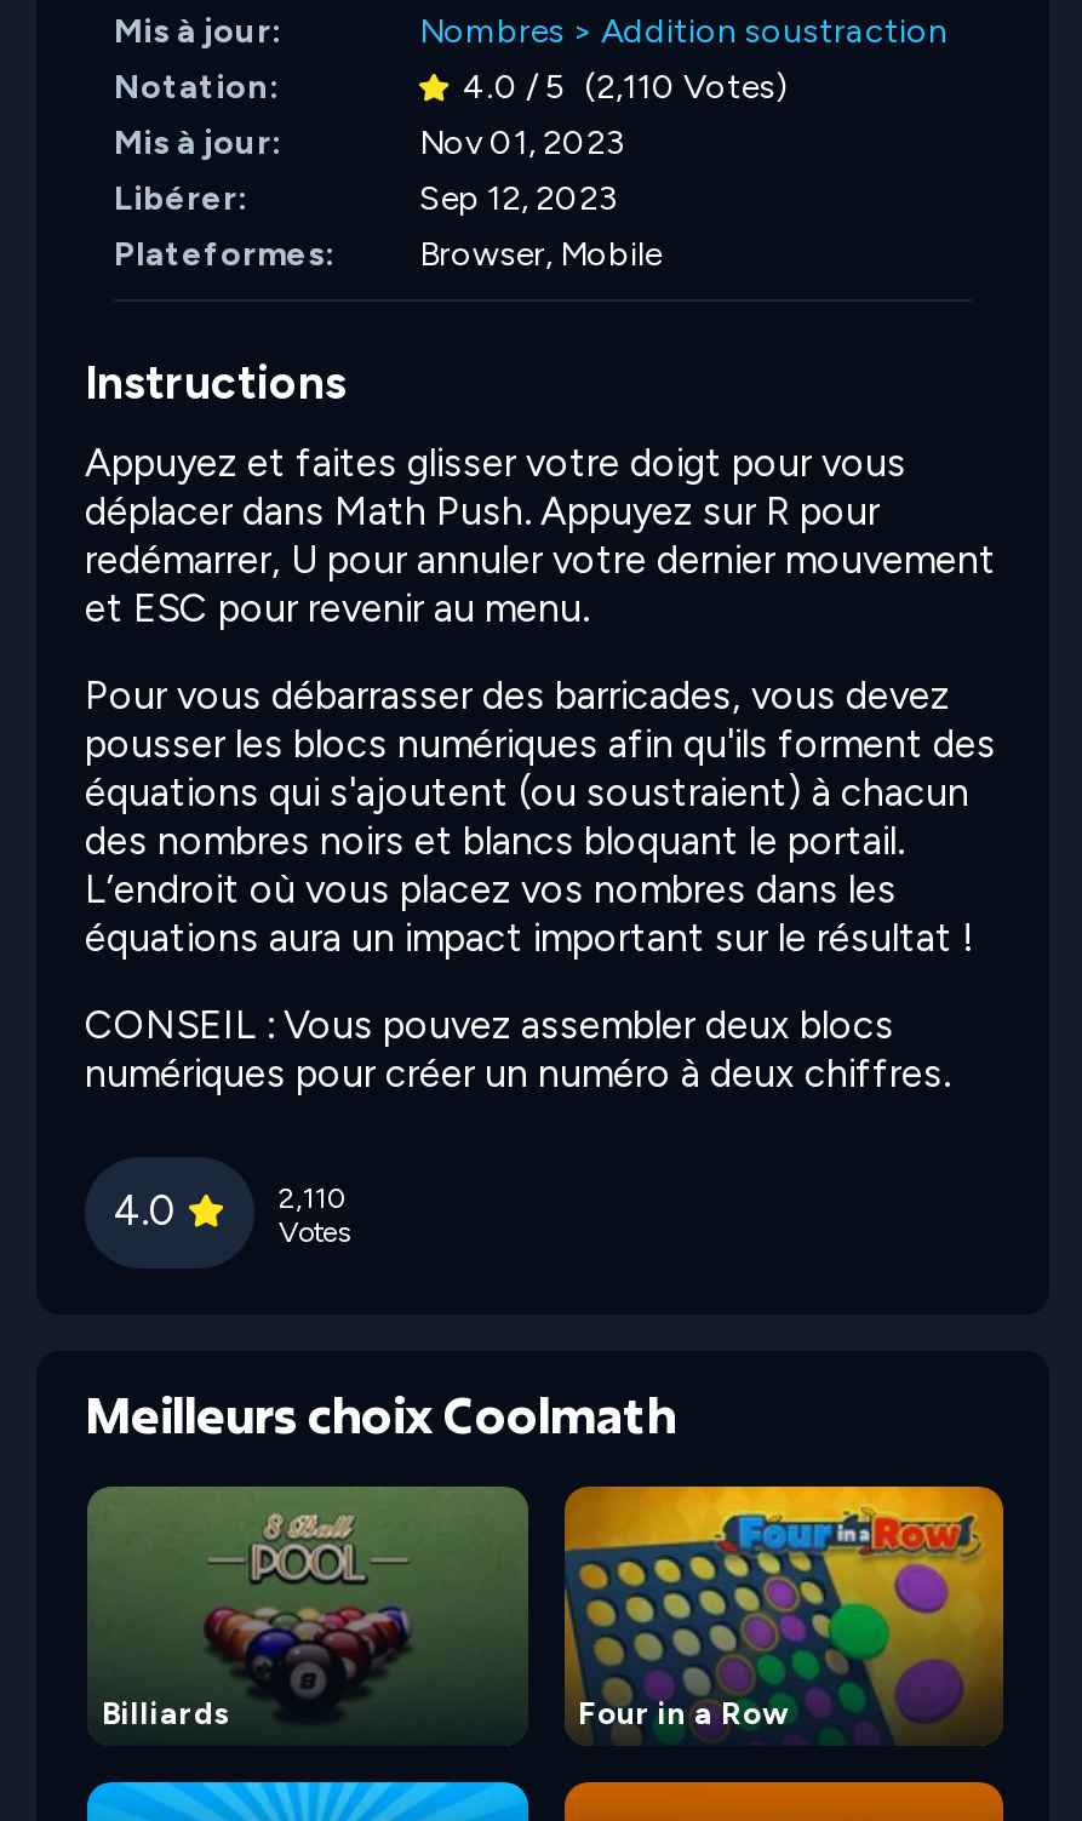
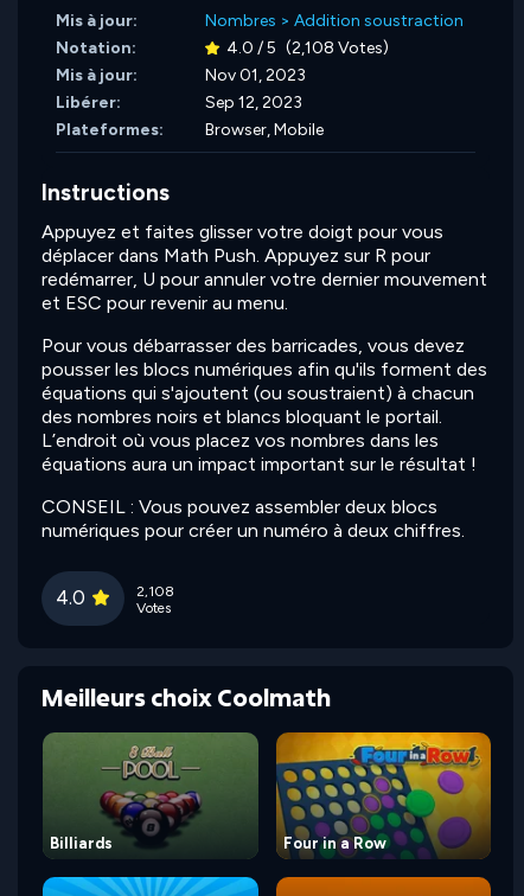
[463,68,788,109] 4.0 / 5 (2,110 Votes) -> [226,38,389,59] 4.0 / 5 (2,108 Votes)
[279,1182,349,1216] 2,110 -> [136,584,174,600] 2,108

